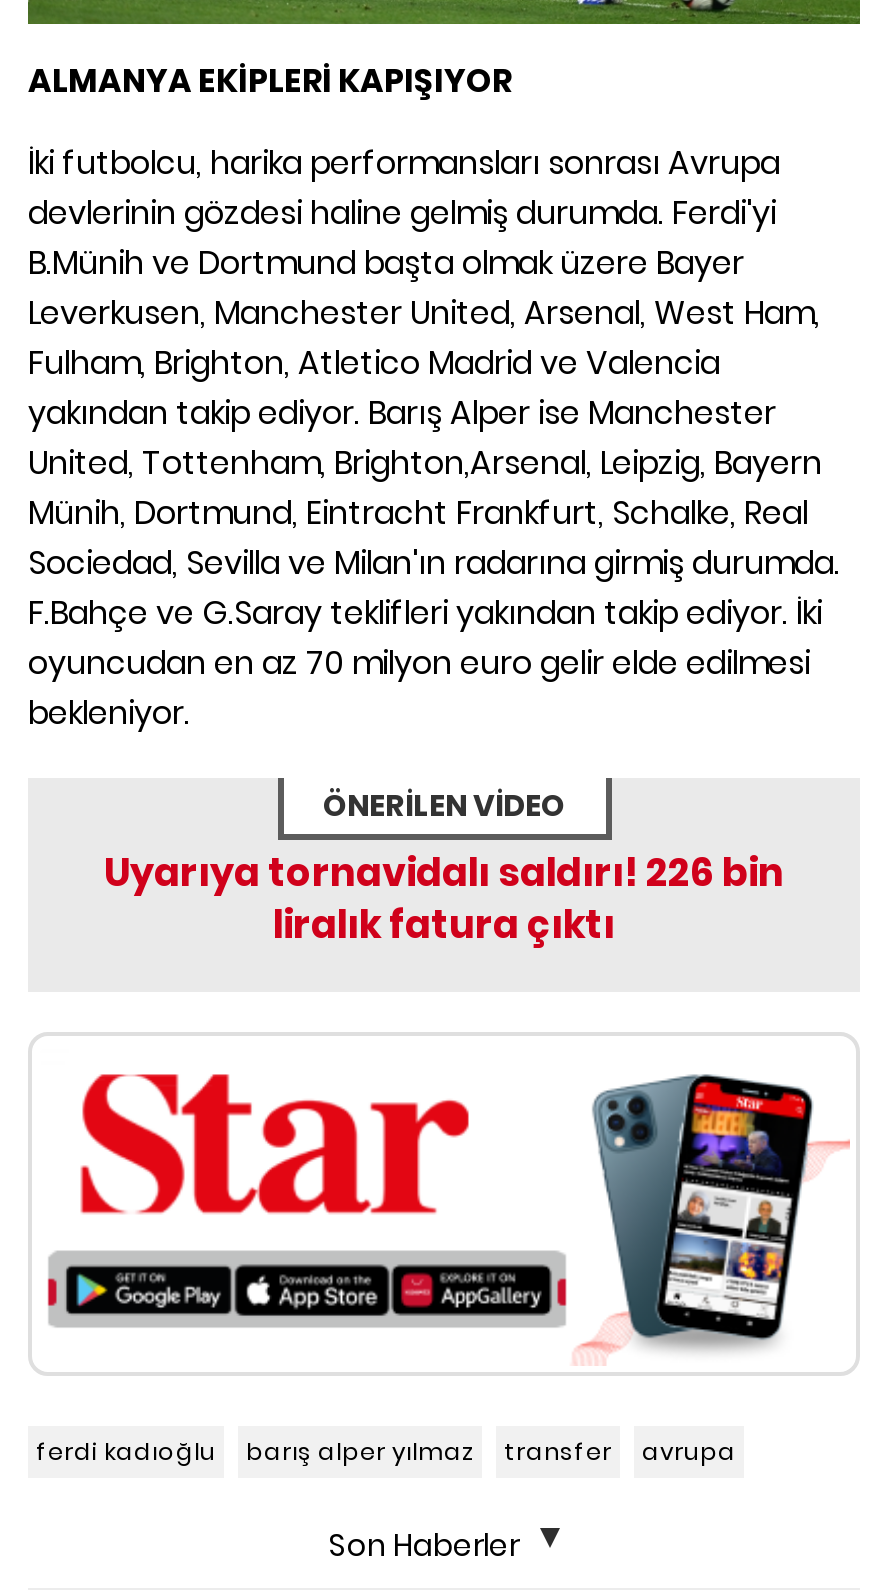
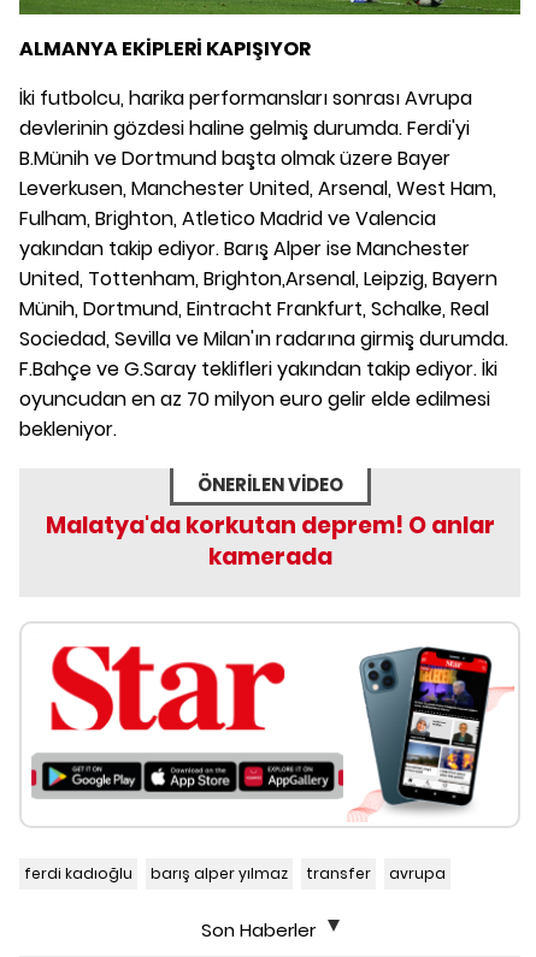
[104,845,784,951] Uyarıya tornavidalı saldırı! 226 bin | liralık fatura çıktı -> [45,509,494,573] Malatya'da korkutan deprem! O anlar | kamerada

